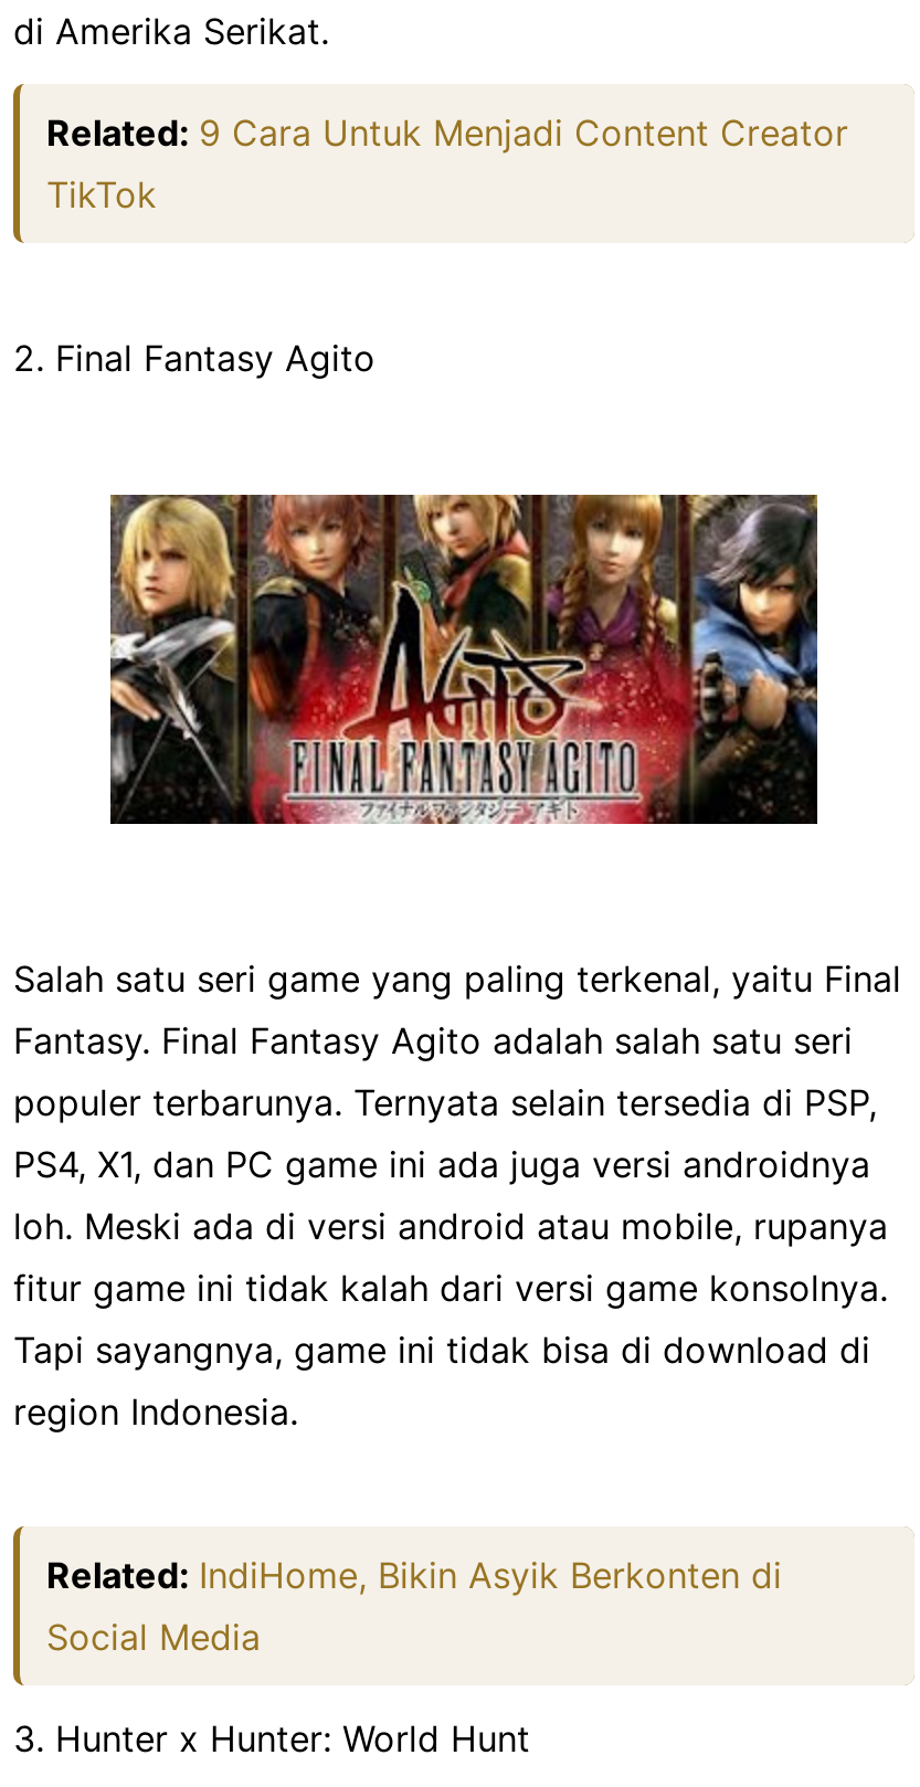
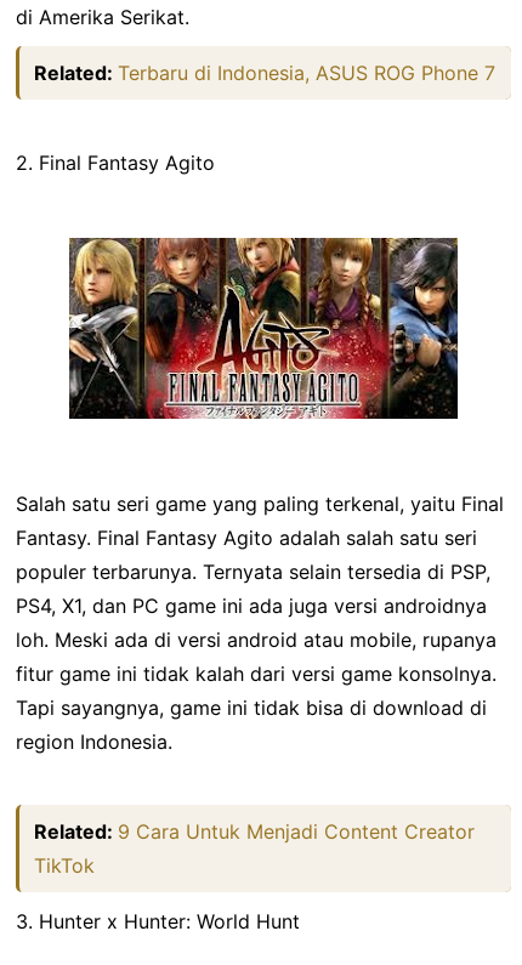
none -> [34,61,495,85] Related: Terbaru di Indonesia, ASUS ROG Phone 7
moved [46,110,848,216] -> [34,819,475,878]: Related: 9 Cara Untuk Menjadi Content Creator | TikTok
[46,1553,782,1659] Related: IndiHome, Bikin Asyik Berkonten di | Social Media -> none

